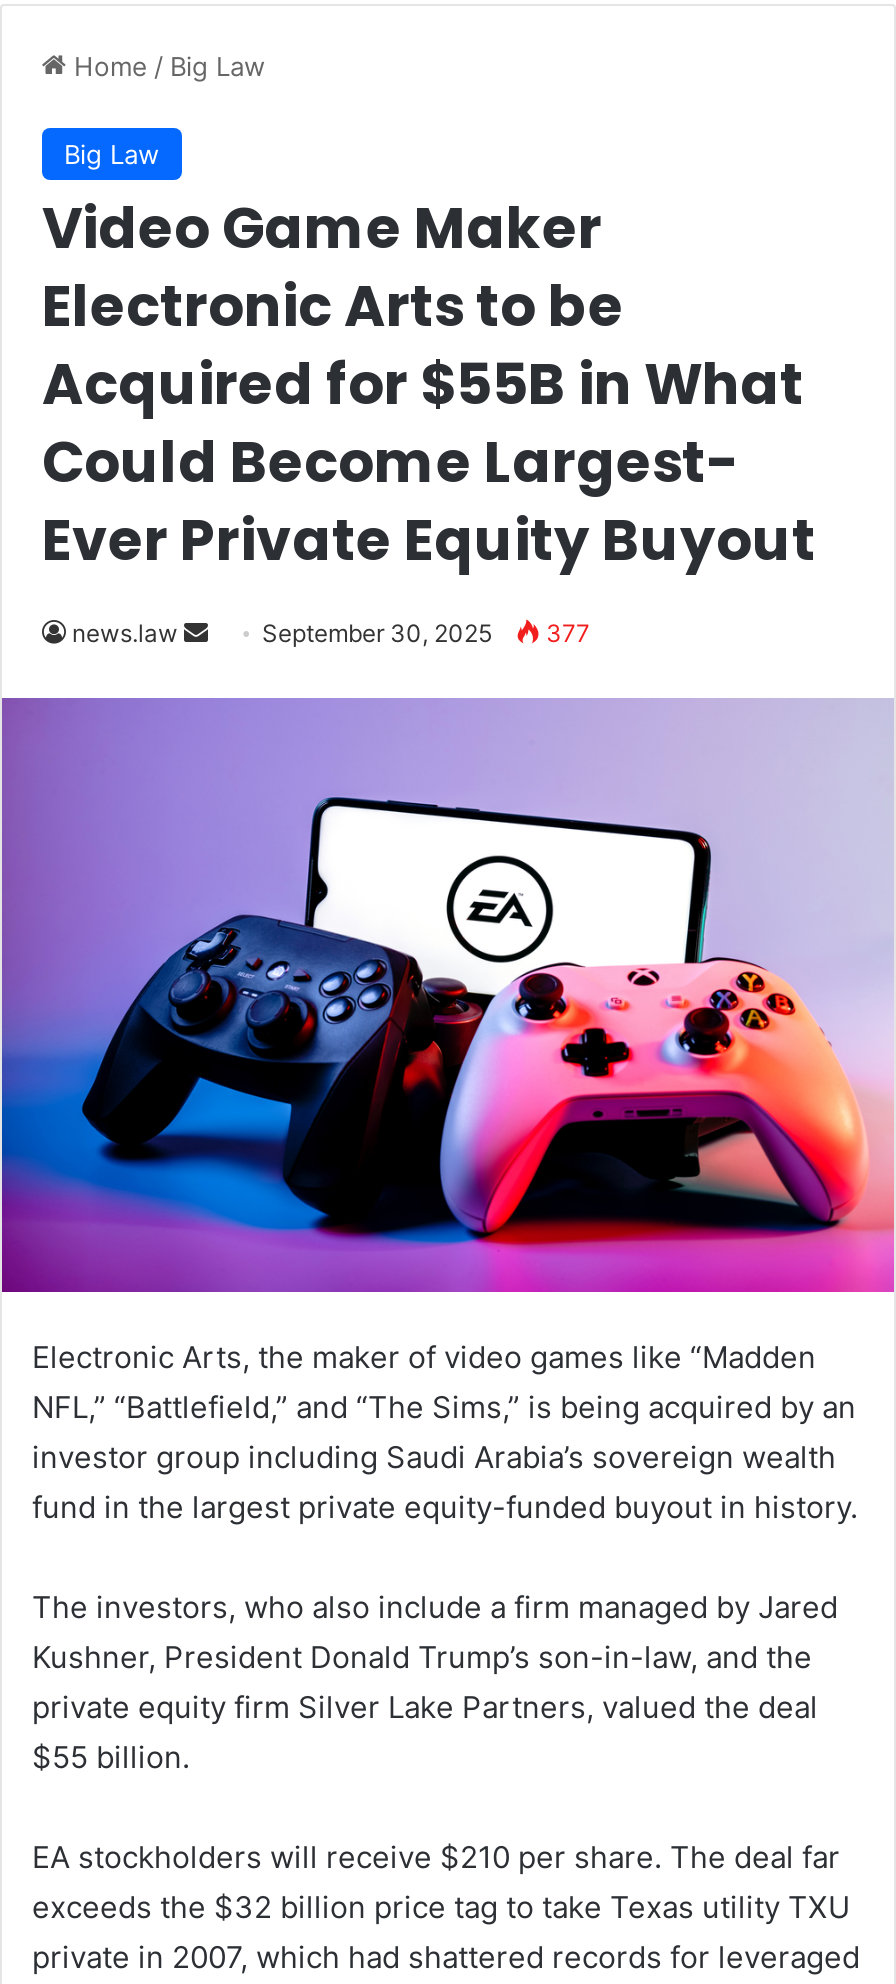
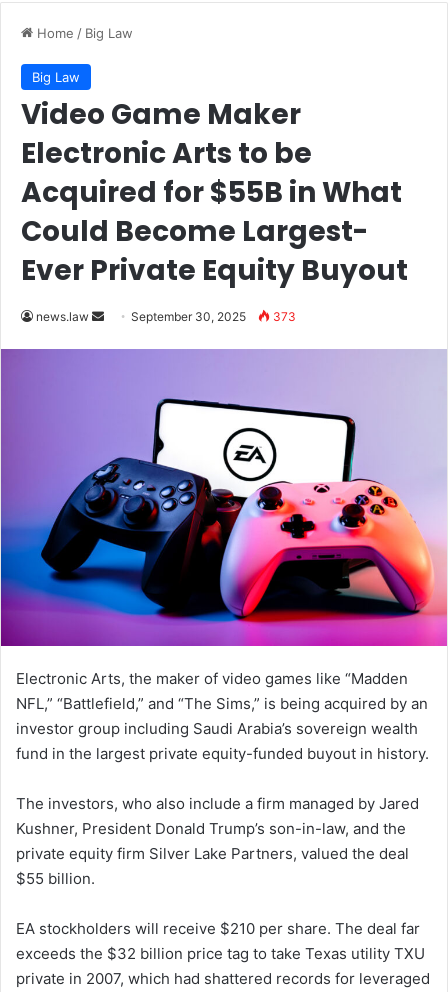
[540,618,590,648] 377 -> [270,309,296,324] 373

